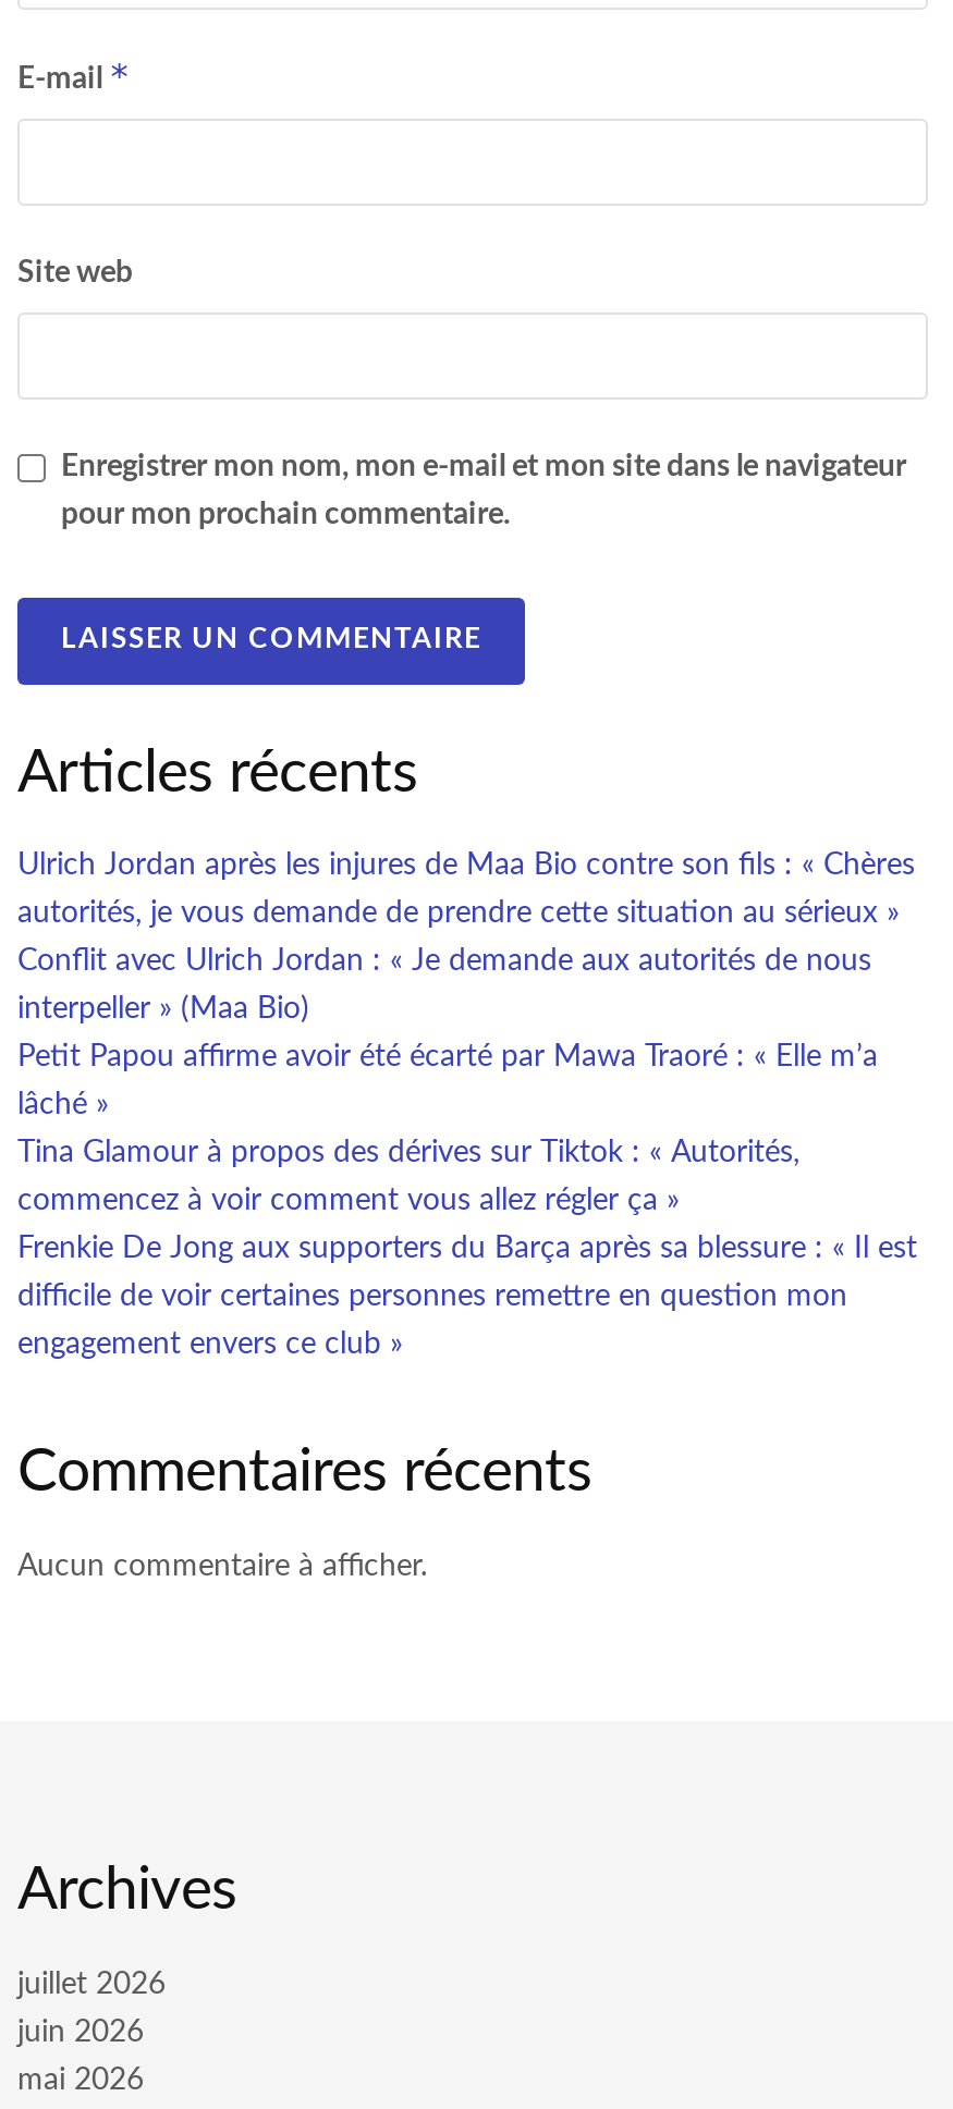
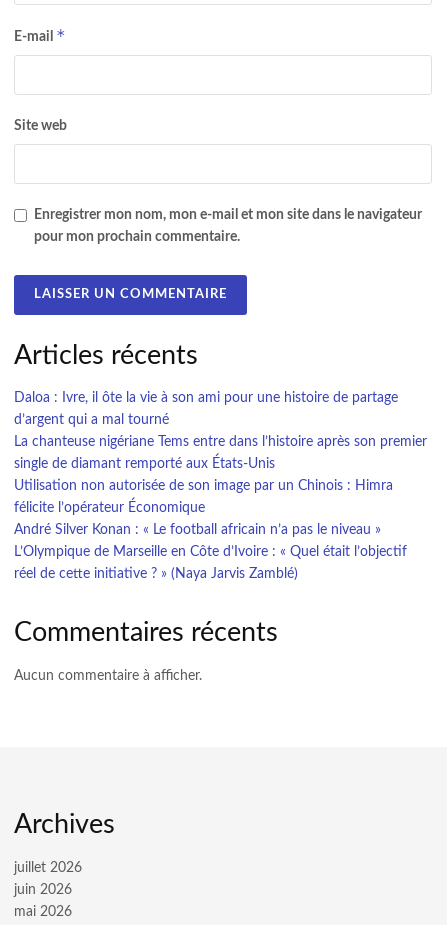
[17,851,917,1361] Ulrich Jordan après les injures de Maa Bio contre son fils : « Chères | autorités, je vous demande de prendre cette situation au sérieux » | Conflit avec Ulrich Jordan : « Je demande aux autorités de nous | interpeller » (Maa Bio) | Petit Papou affirme avoir été écarté par Mawa Traoré : « Elle m’a | lâché » | Tina Glamour à propos des dérives sur Tiktok : « Autorités, | commencez à voir comment vous allez régler ça » | Frenkie De Jong aux supporters du Barça après sa blessure : « Il est | difficile de voir certaines personnes remettre en question mon | engagement envers ce club » -> [14,391,427,581] Daloa : Ivre, il ôte la vie à son ami pour une histoire de partage | d’argent qui a mal tourné | La chanteuse nigériane Tems entre dans l’histoire après son premier | single de diamant remporté aux États-Unis | Utilisation non autorisée de son image par un Chinois : Himra | félicite l’opérateur Économique | André Silver Konan : « Le football africain n’a pas le niveau » | L’Olympique de Marseille en Côte d’Ivoire : « Quel était l’objectif | réel de cette initiative ? » (Naya Jarvis Zamblé)

